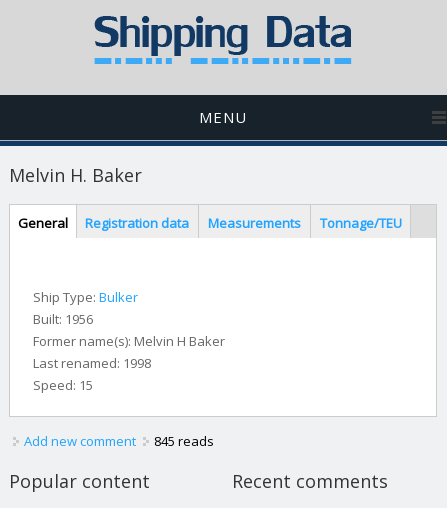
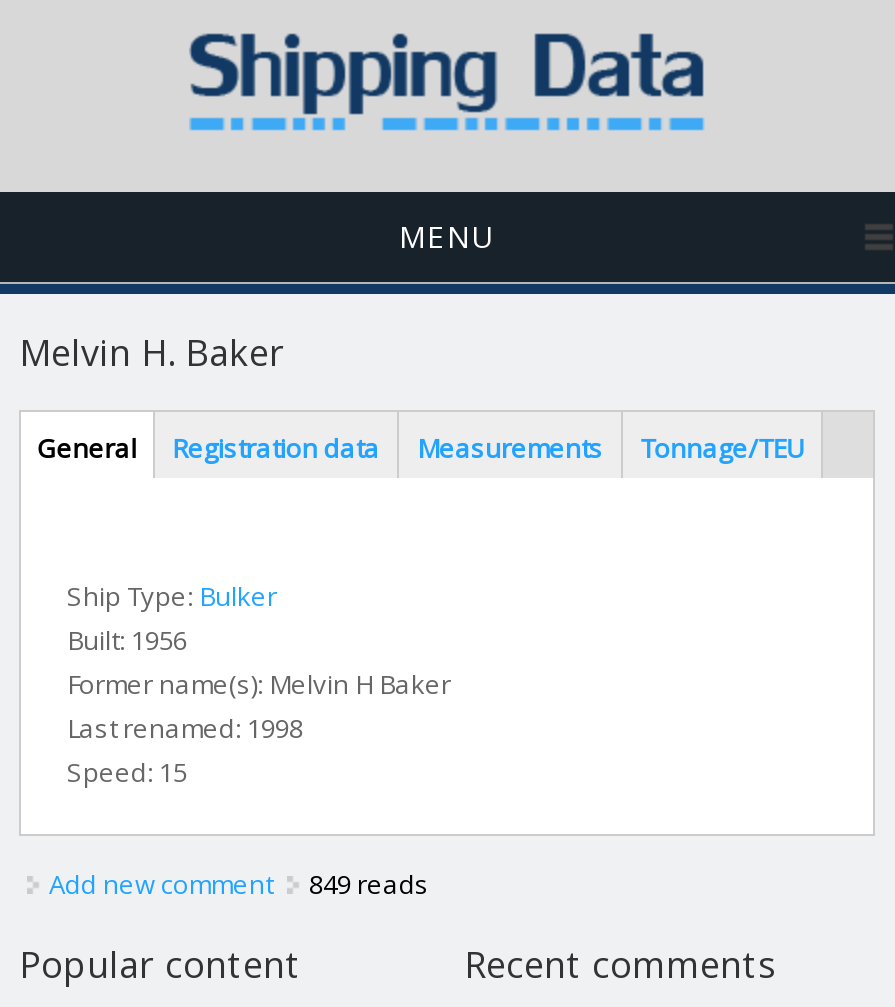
[24,432,214,450] Add new comment 845 reads -> [49,867,429,903] Add new comment 849 reads

